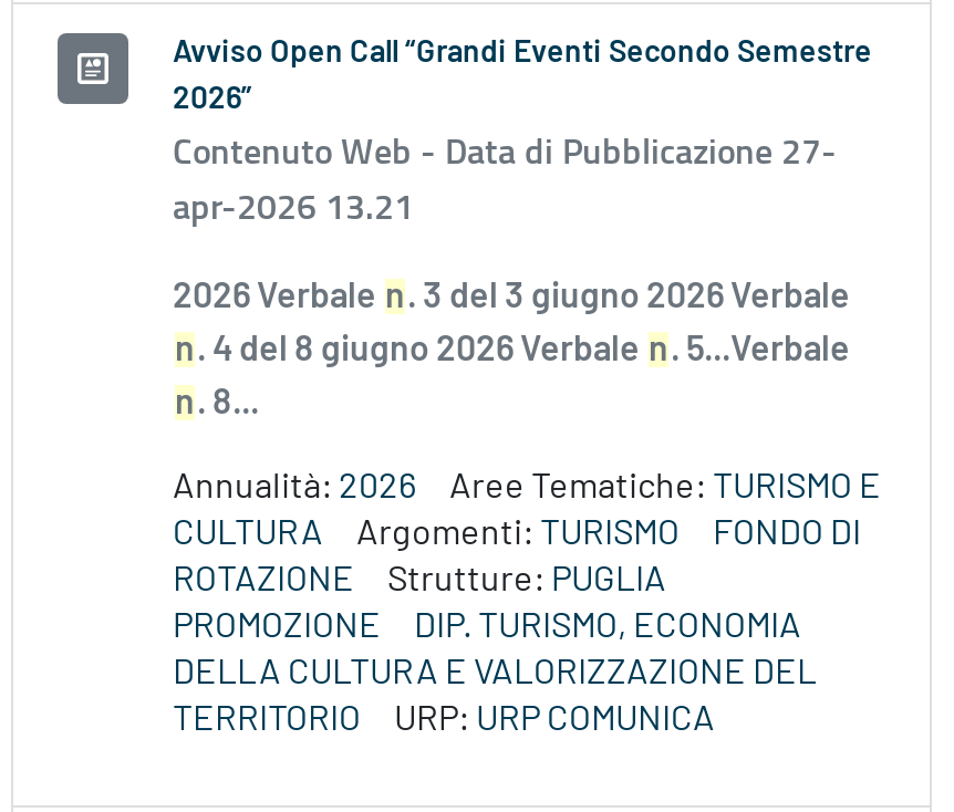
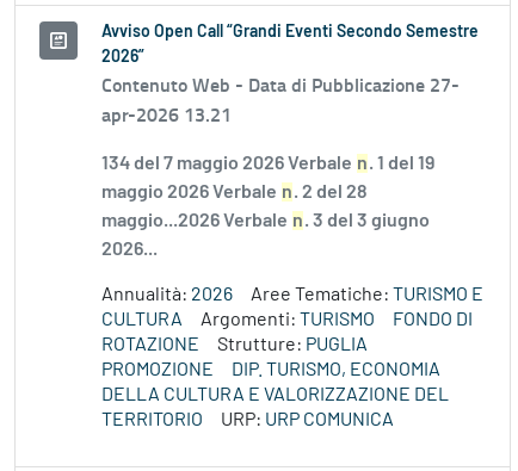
[173,279,850,421] 2026 Verbale n. 3 del 3 giugno 2026 Verbale | n. 4 del 8 giugno 2026 Verbale n. 5...Verbale | n. 8... -> [101,154,434,259] 134 del 7 maggio 2026 Verbale n. 1 del 19 | maggio 2026 Verbale n. 2 del 28 | maggio...2026 Verbale n. 3 del 3 giugno | 2026...

